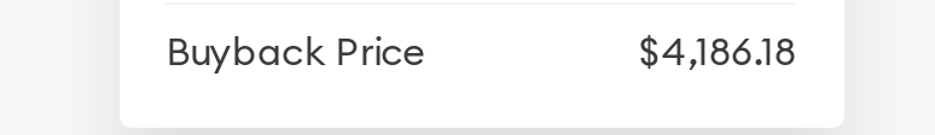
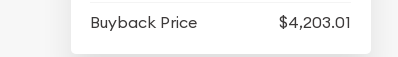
[640,27,797,75] $4,186.18 -> [279,12,351,32] $4,203.01

